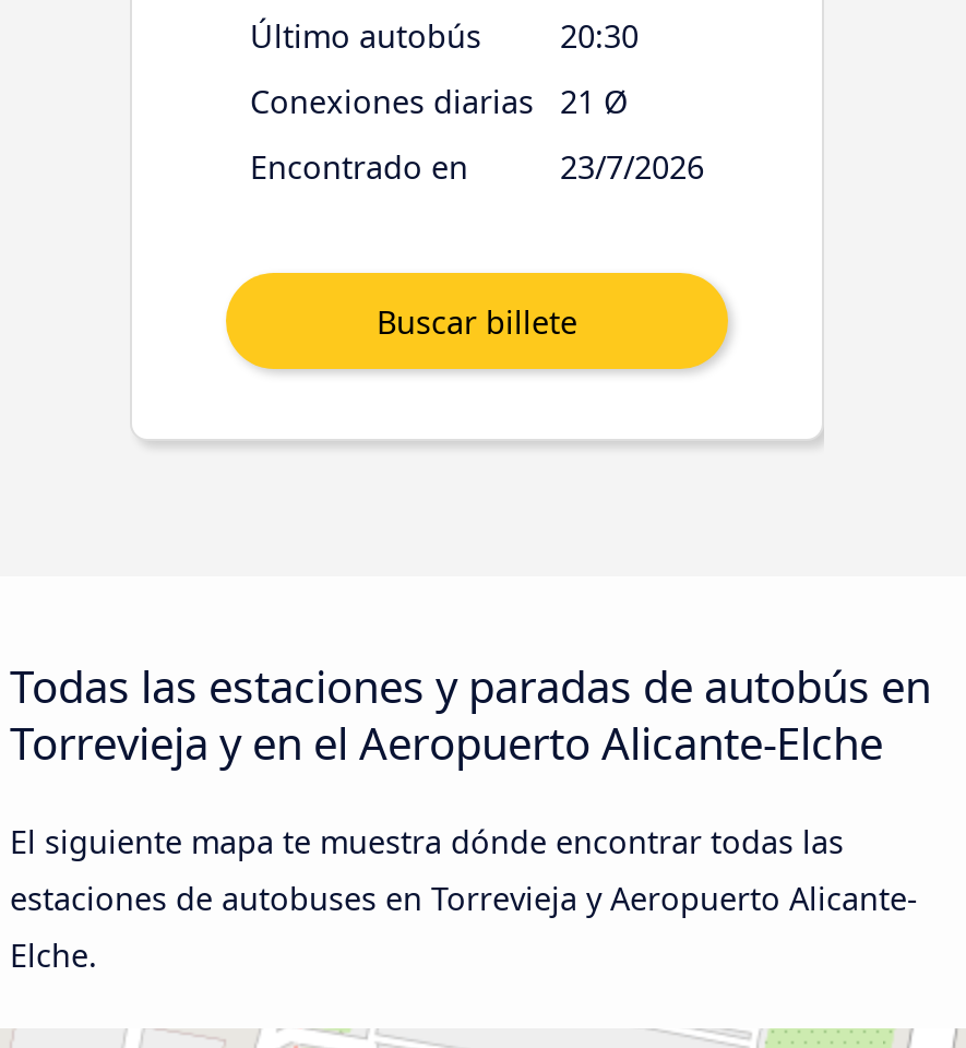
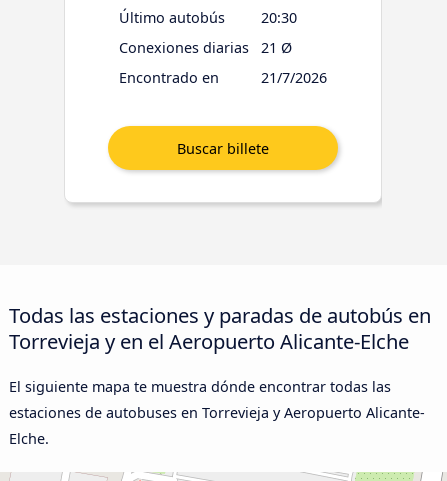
[560,147,704,189] 23/7/2026 -> [261,68,327,87] 21/7/2026

